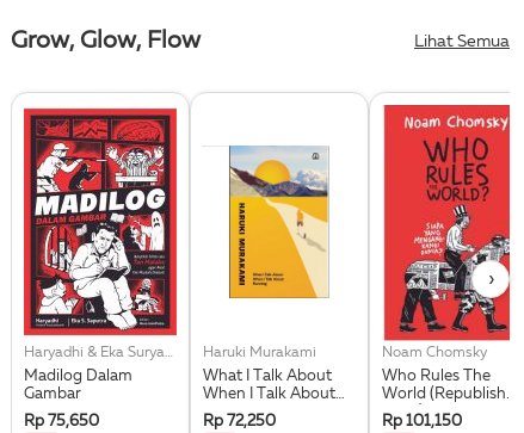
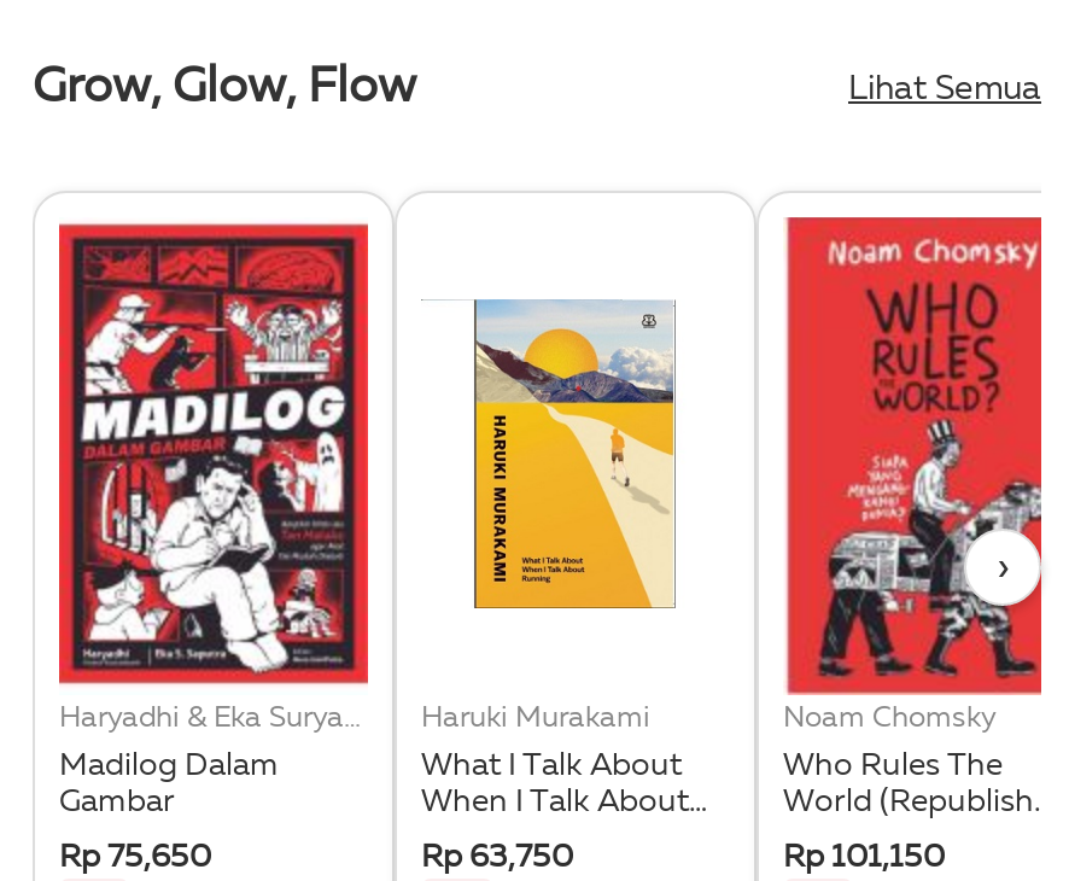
[203,414,276,430] Rp 72,250 -> [421,843,573,874] Rp 63,750

